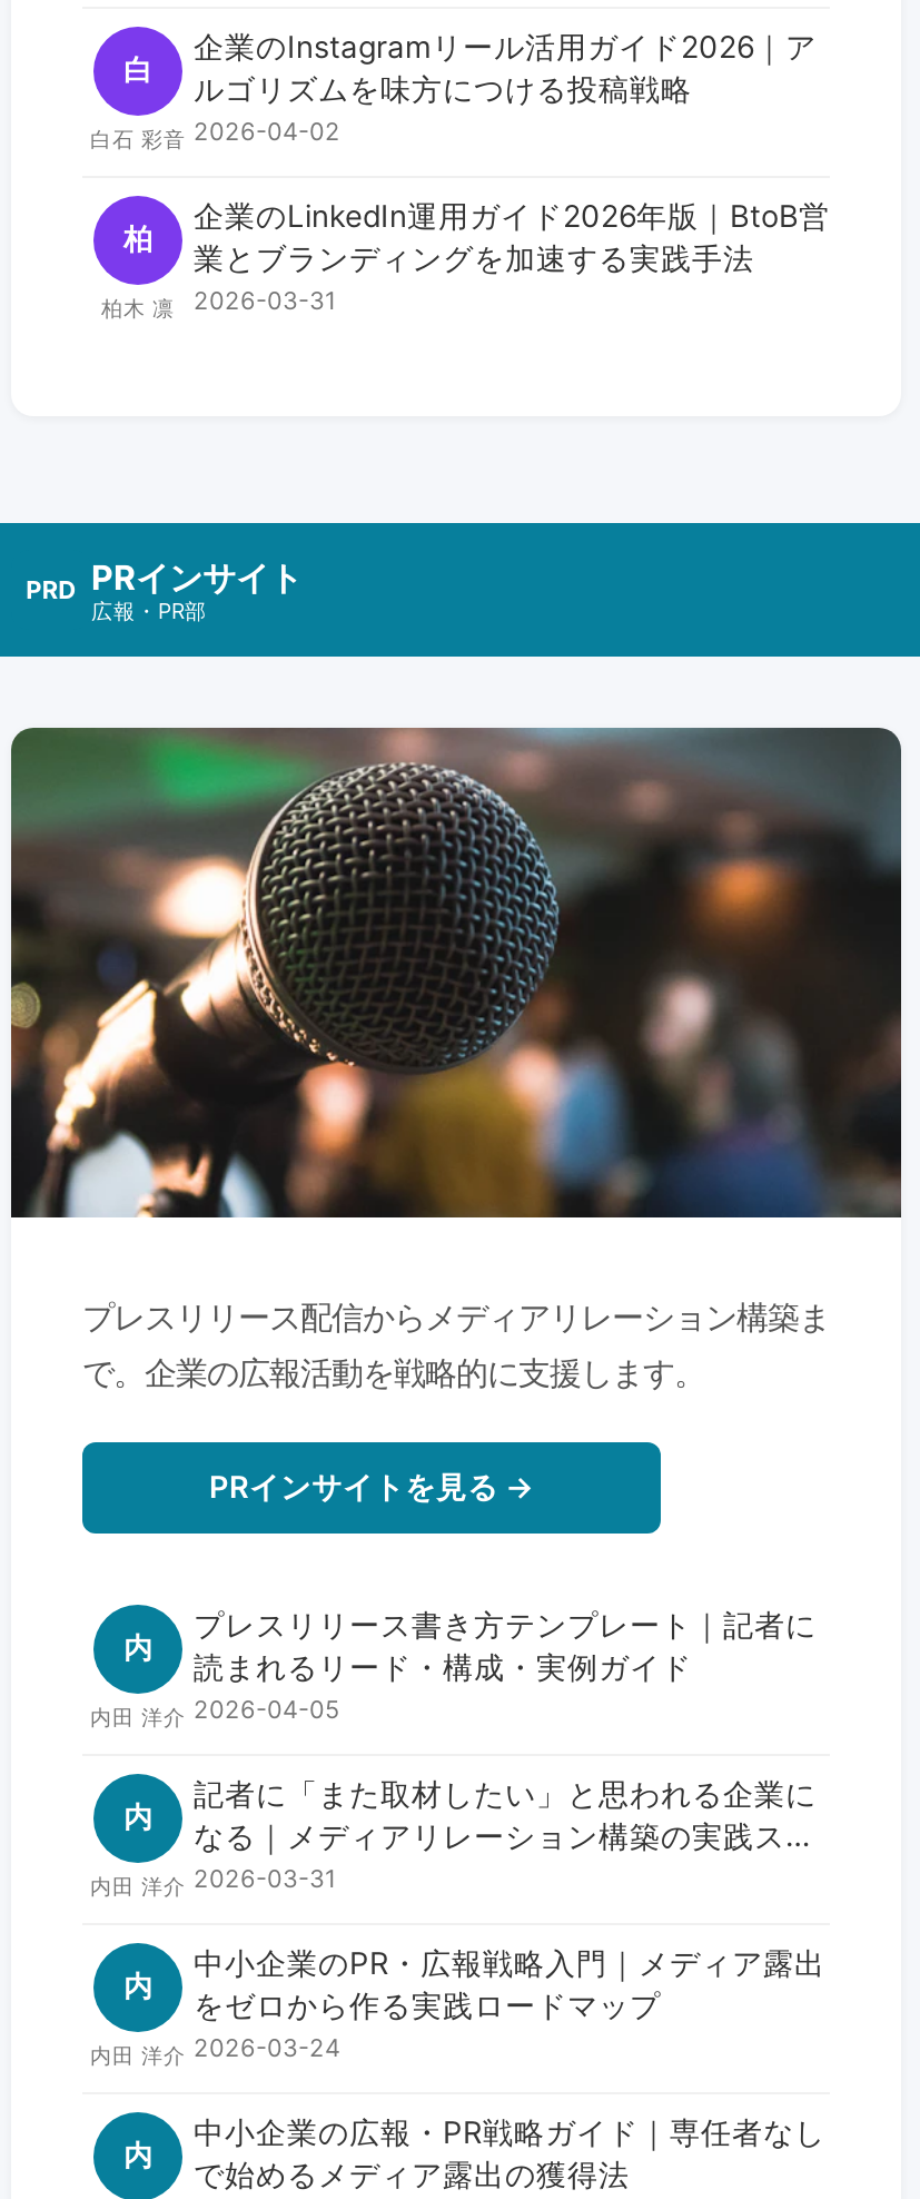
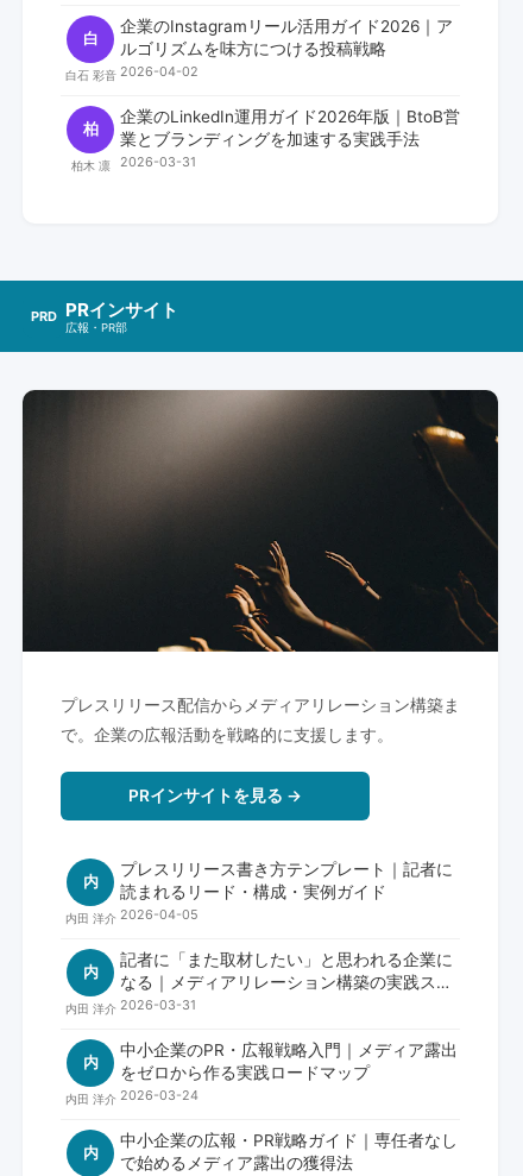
[9,728,903,1220] [image] -> [21,390,499,653] [image]

